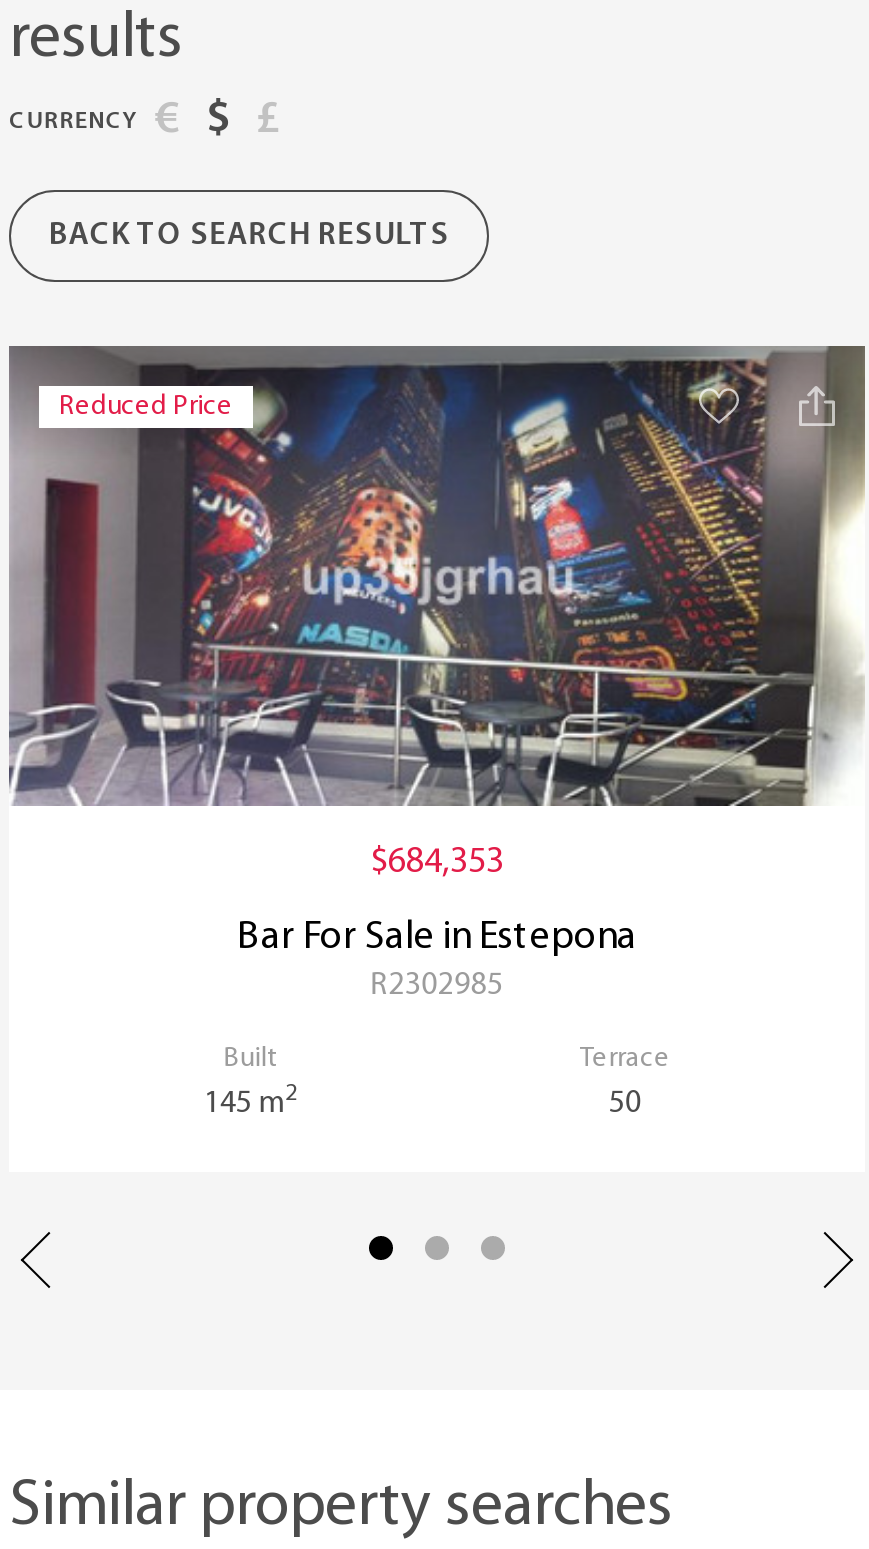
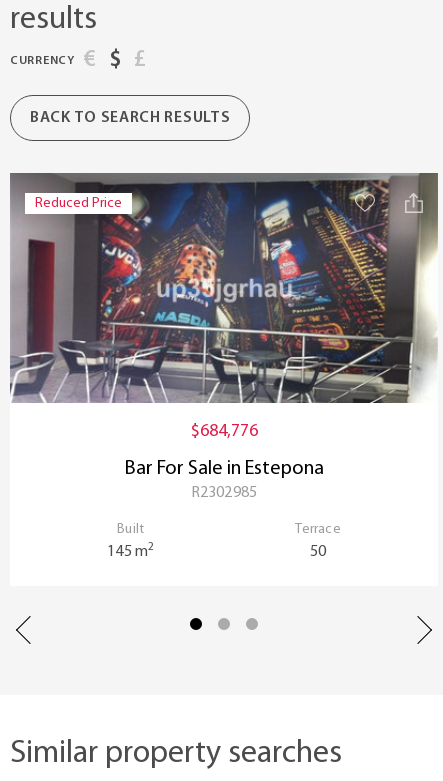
[370,845,504,883] $684,353 -> [190,422,257,441] $684,776

